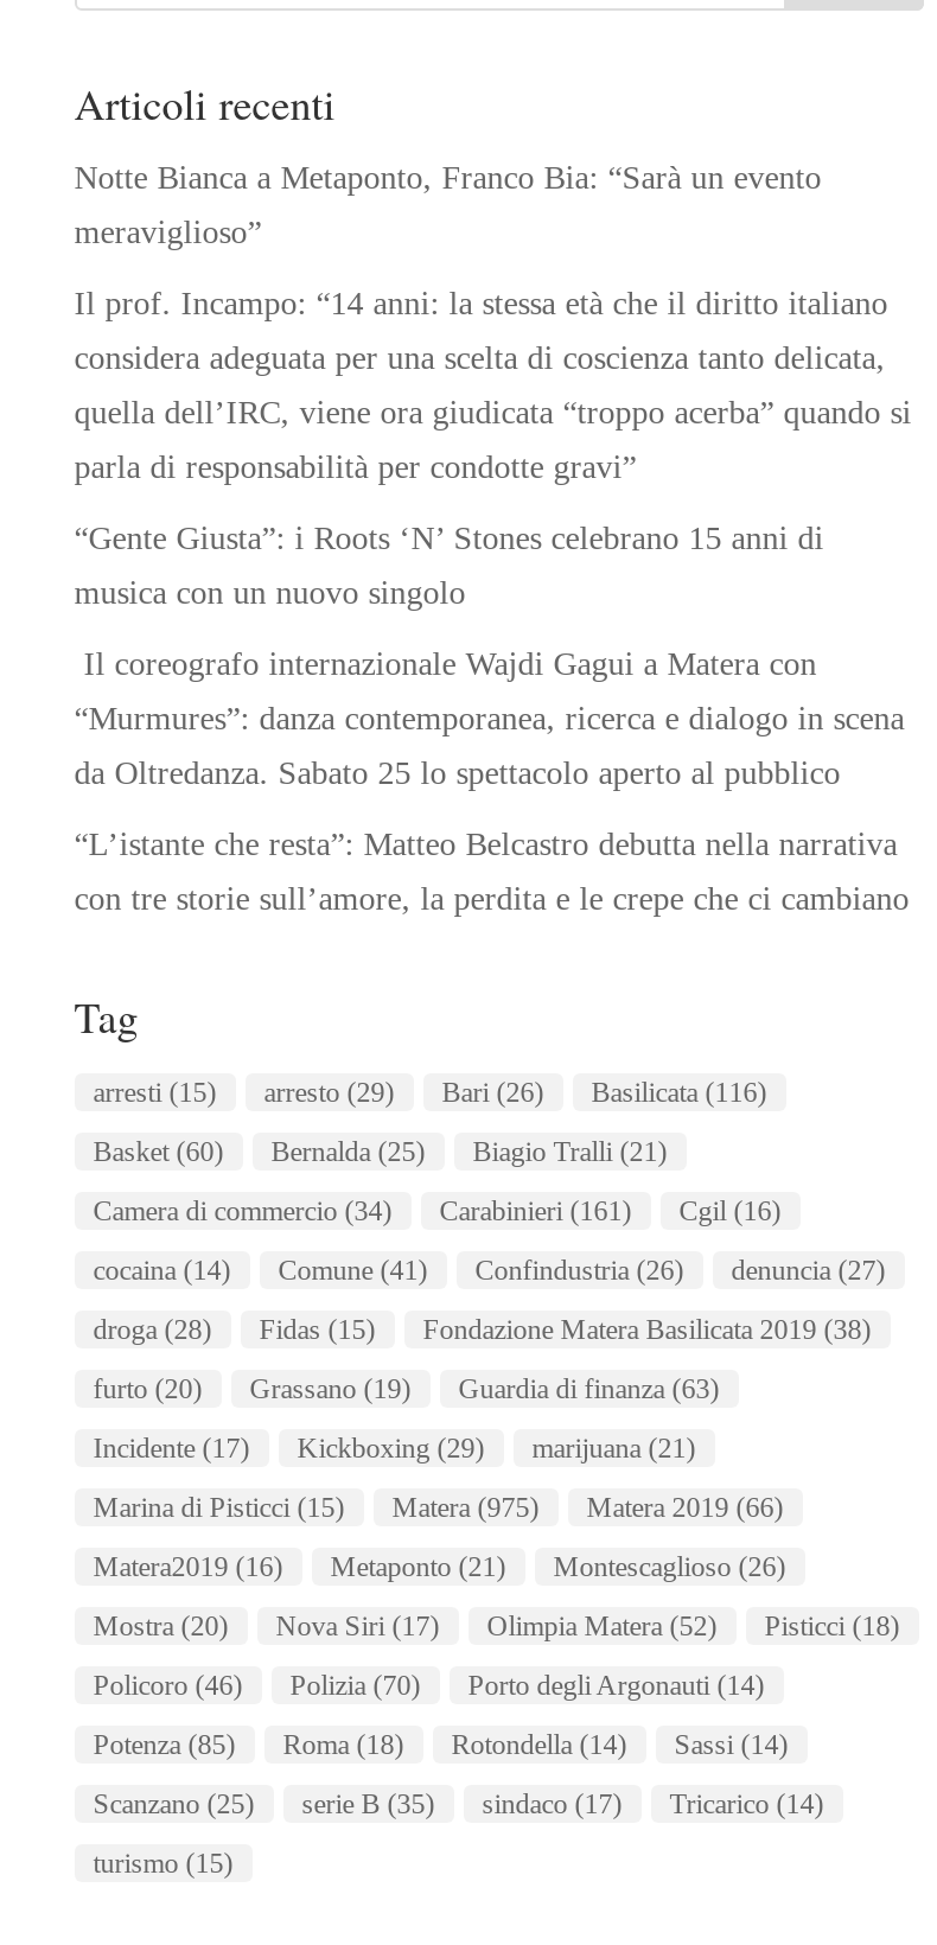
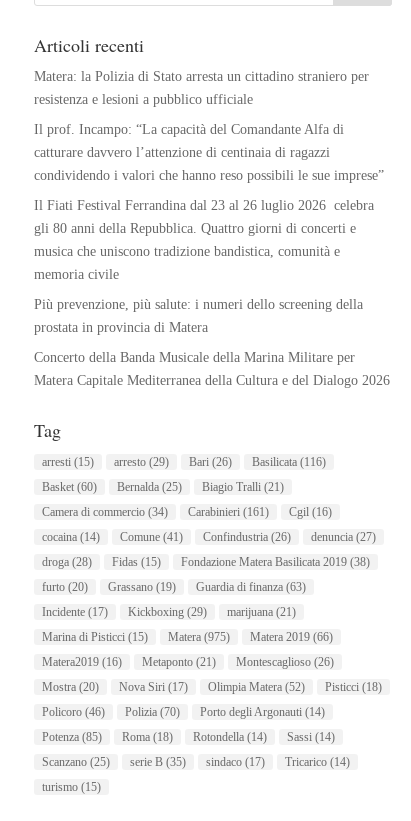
[74,159,821,195] Notte Bianca a Metaponto, Franco Bia: “Sarà un evento -> [34,69,369,84] Matera: la Polizia di Stato arresta un cittadino straniero per
[74,214,262,249] meraviglioso” -> [34,92,253,107] resistenza e lesioni a pubblico ufficiale
[74,285,888,320] Il prof. Incampo: “14 anni: la stessa età che il diritto italiano -> [34,122,344,137] Il prof. Incampo: “La capacità del Comandante Alfa di
[74,339,886,375] considera adeguata per una scelta di coscienza tanto delicata, -> [34,145,330,160] catturare davvero l’attenzione di centinaia di ragazzi
[74,394,912,430] quella dell’IRC, viene ora giudicata “troppo acerba” quando si -> [34,168,384,183] condividendo i valori che hanno reso possibili le sue imprese”
[74,449,636,484] parla di responsabilità per condotte gravi” -> [34,198,374,213] Il Fiati Festival Ferrandina dal 23 al 26 luglio 2026 celebra
[74,520,824,555] “Gente Giusta”: i Roots ‘N’ Stones celebrano 15 anni di -> [34,221,356,236] gli 80 anni della Repubblica. Quattro giorni di concerti e
[74,574,466,610] musica con un nuovo singolo -> [34,244,340,259] musica che uniscono tradizione bandistica, comunità e
[74,645,817,681] Il coreografo internazionale Wajdi Gagui a Matera con -> [34,267,119,282] memoria civile
[74,700,905,736] “Murmures”: danza contemporanea, ricerca e dialogo in scena -> [34,297,363,312] Più prevenzione, più salute: i numeri dello screening della
[74,755,840,790] da Oltredanza. Sabato 25 lo spettacolo aperto al pubblico -> [34,320,208,335] prostata in provincia di Matera
[74,826,897,861] “L’istante che resta”: Matteo Belcastro debutta nella narrativa -> [34,350,355,365] Concerto della Banda Musicale della Marina Militare per
[74,880,909,916] con tre storie sull’amore, la perdita e le crepe che ci cambiano -> [34,373,390,388] Matera Capitale Mediterranea della Cultura e del Dialogo 2026

